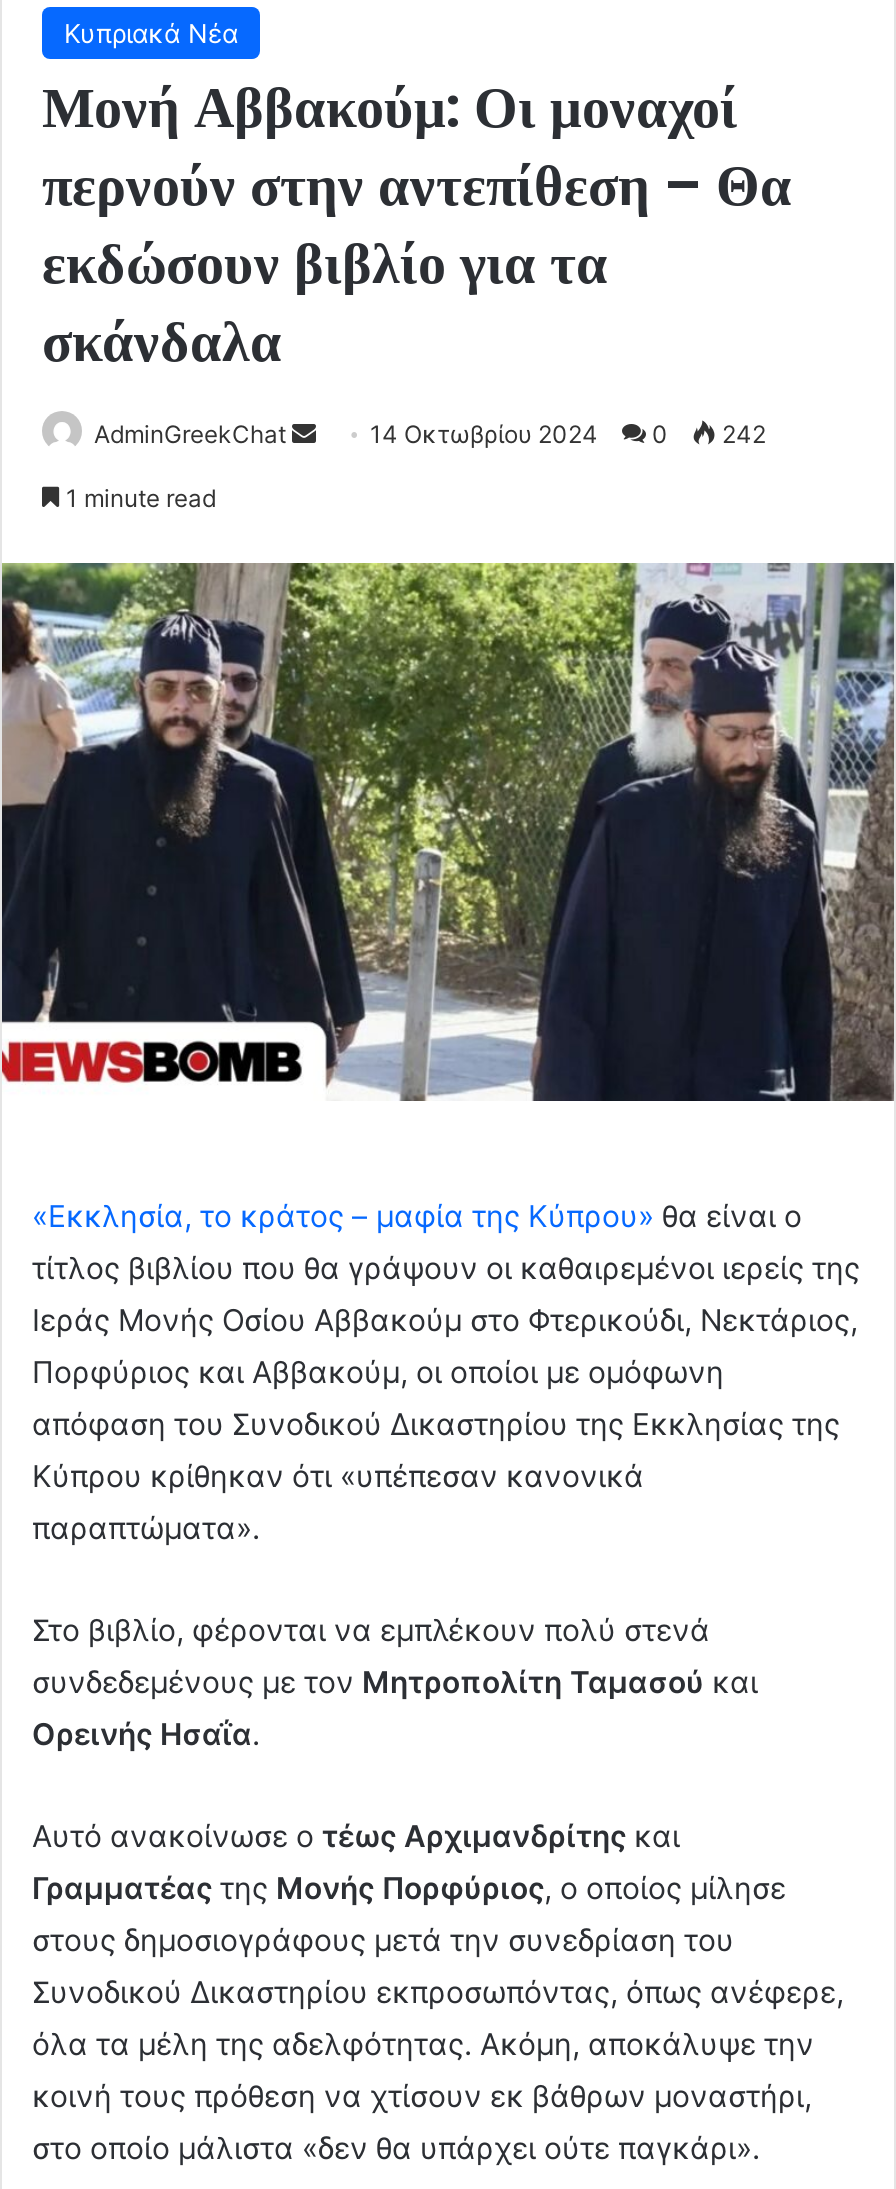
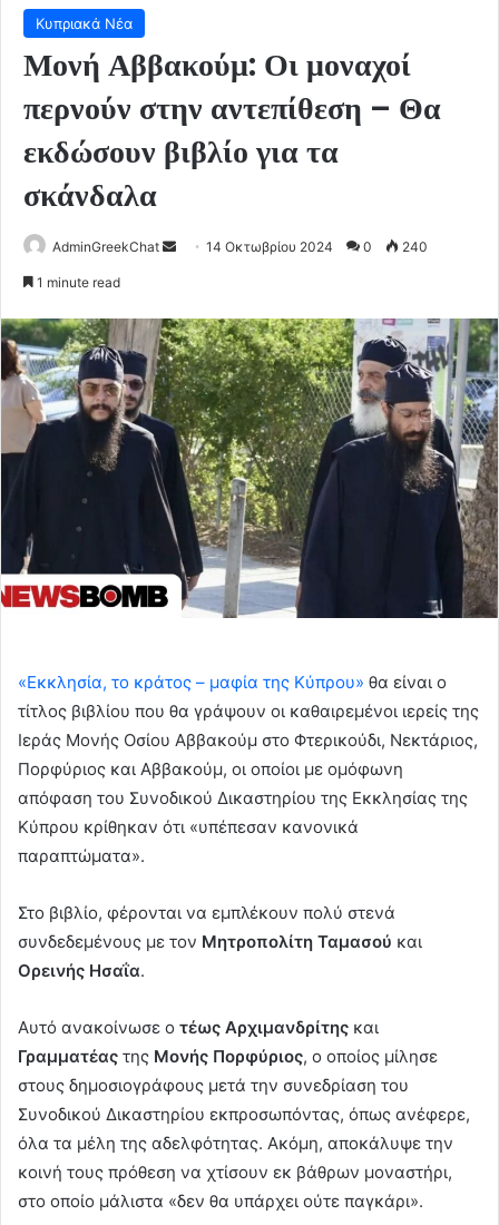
[716,419,766,449] 242 -> [399,238,428,255] 240

